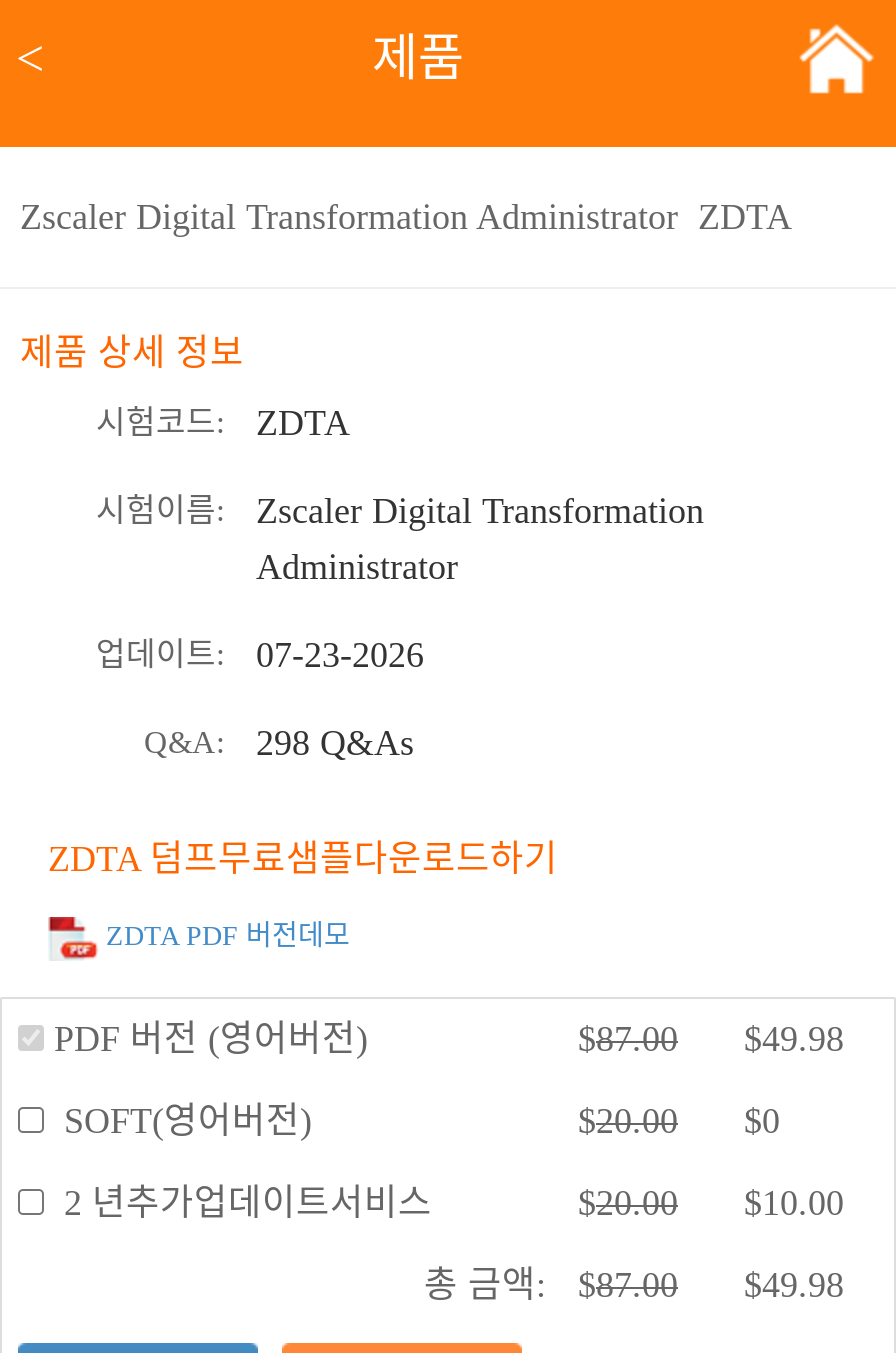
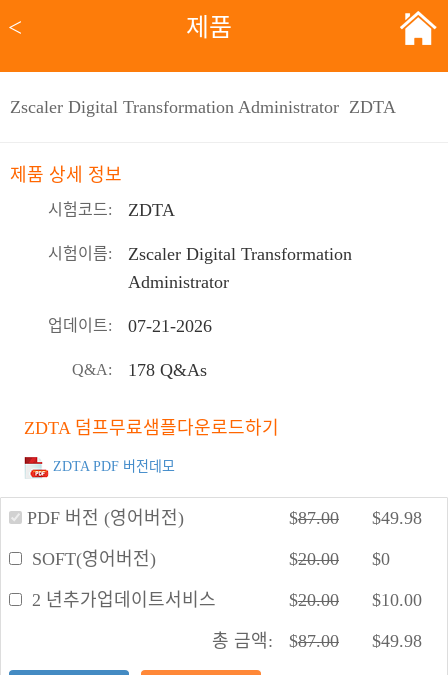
[96,635,424,675] 업데이트: 07-23-2026 -> [48,316,212,336] 업데이트: 07-21-2026
[144,723,414,763] Q&A: 298 Q&As -> [72,360,207,380] Q&A: 178 Q&As

